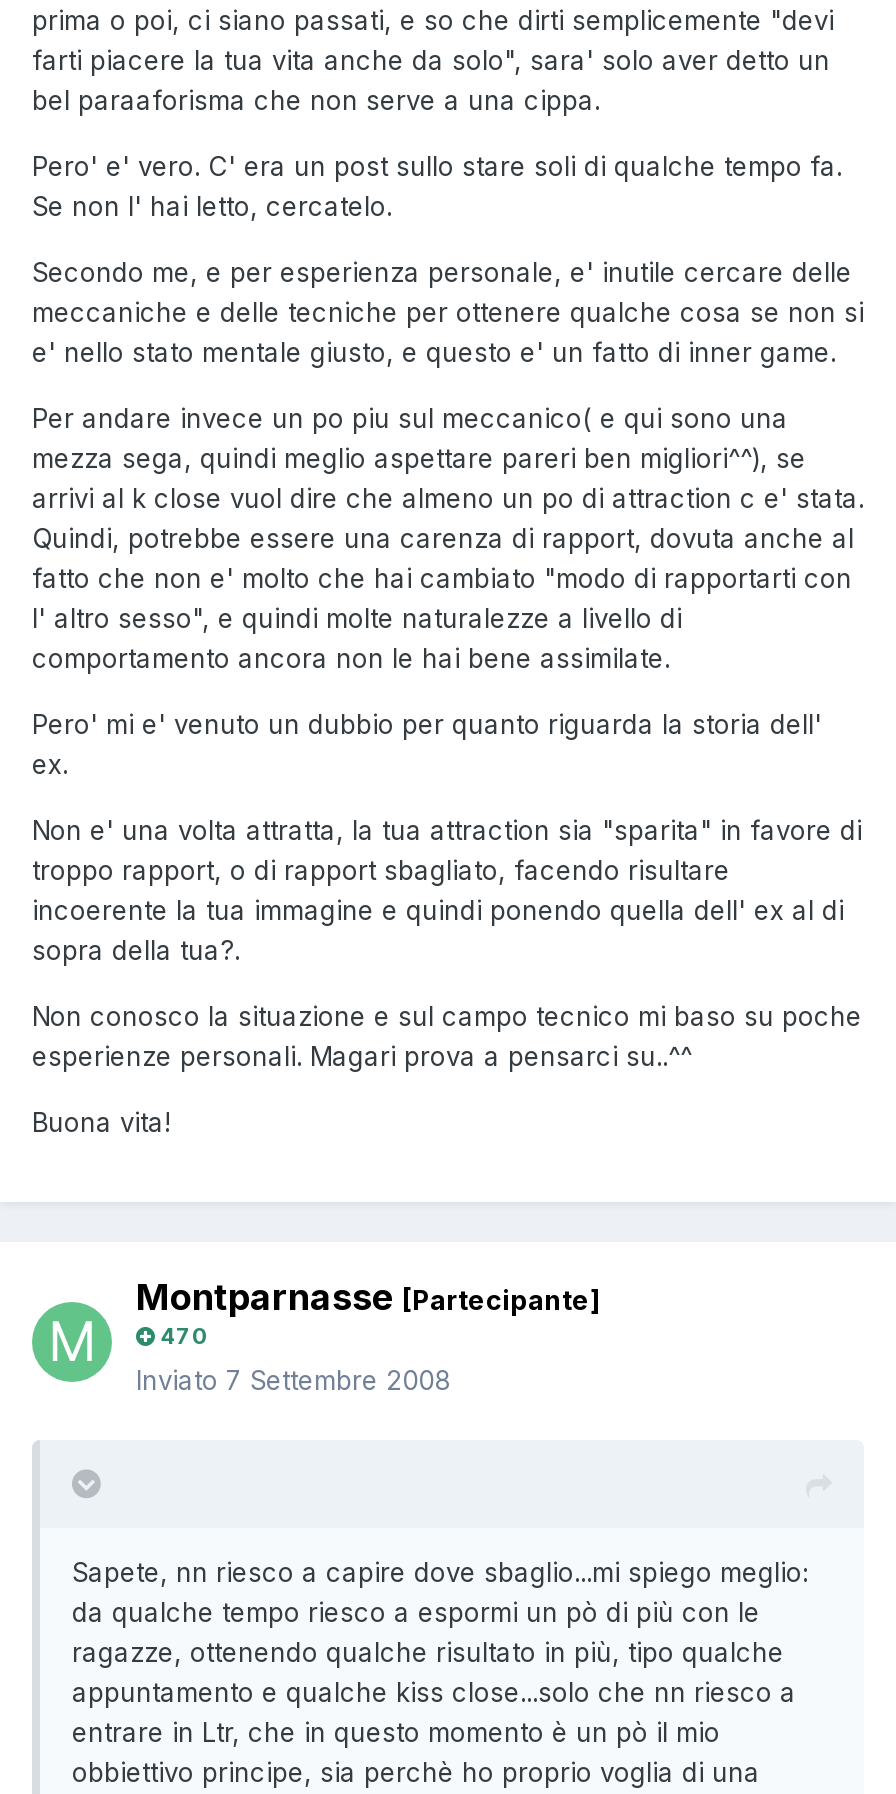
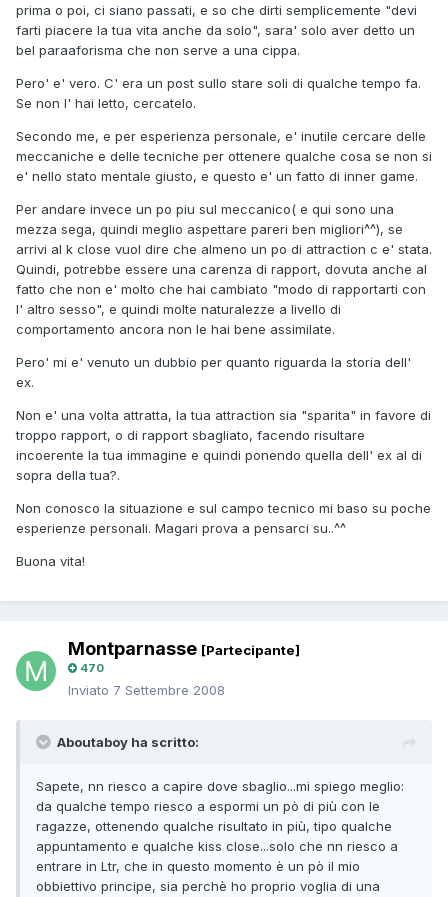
none -> [57,734,199,750] Aboutaboy ha scritto:

